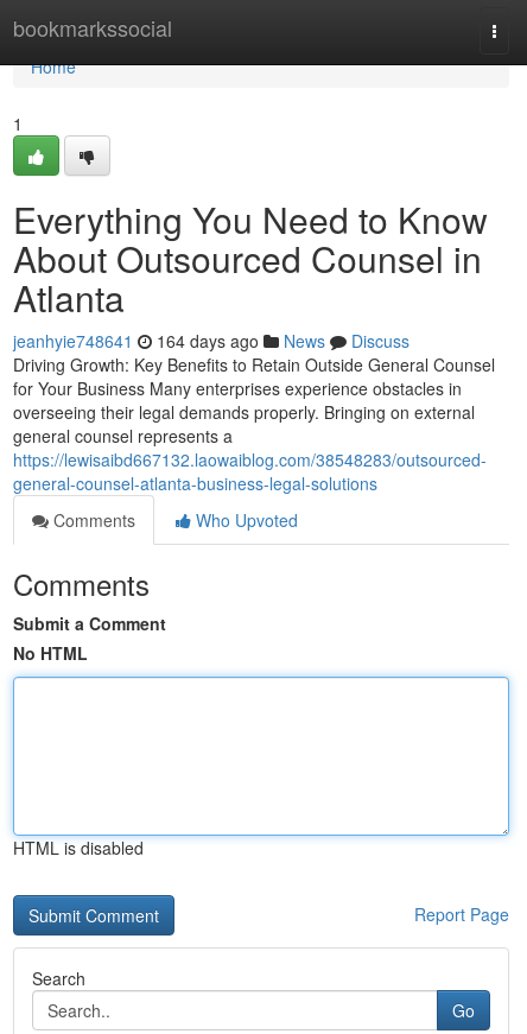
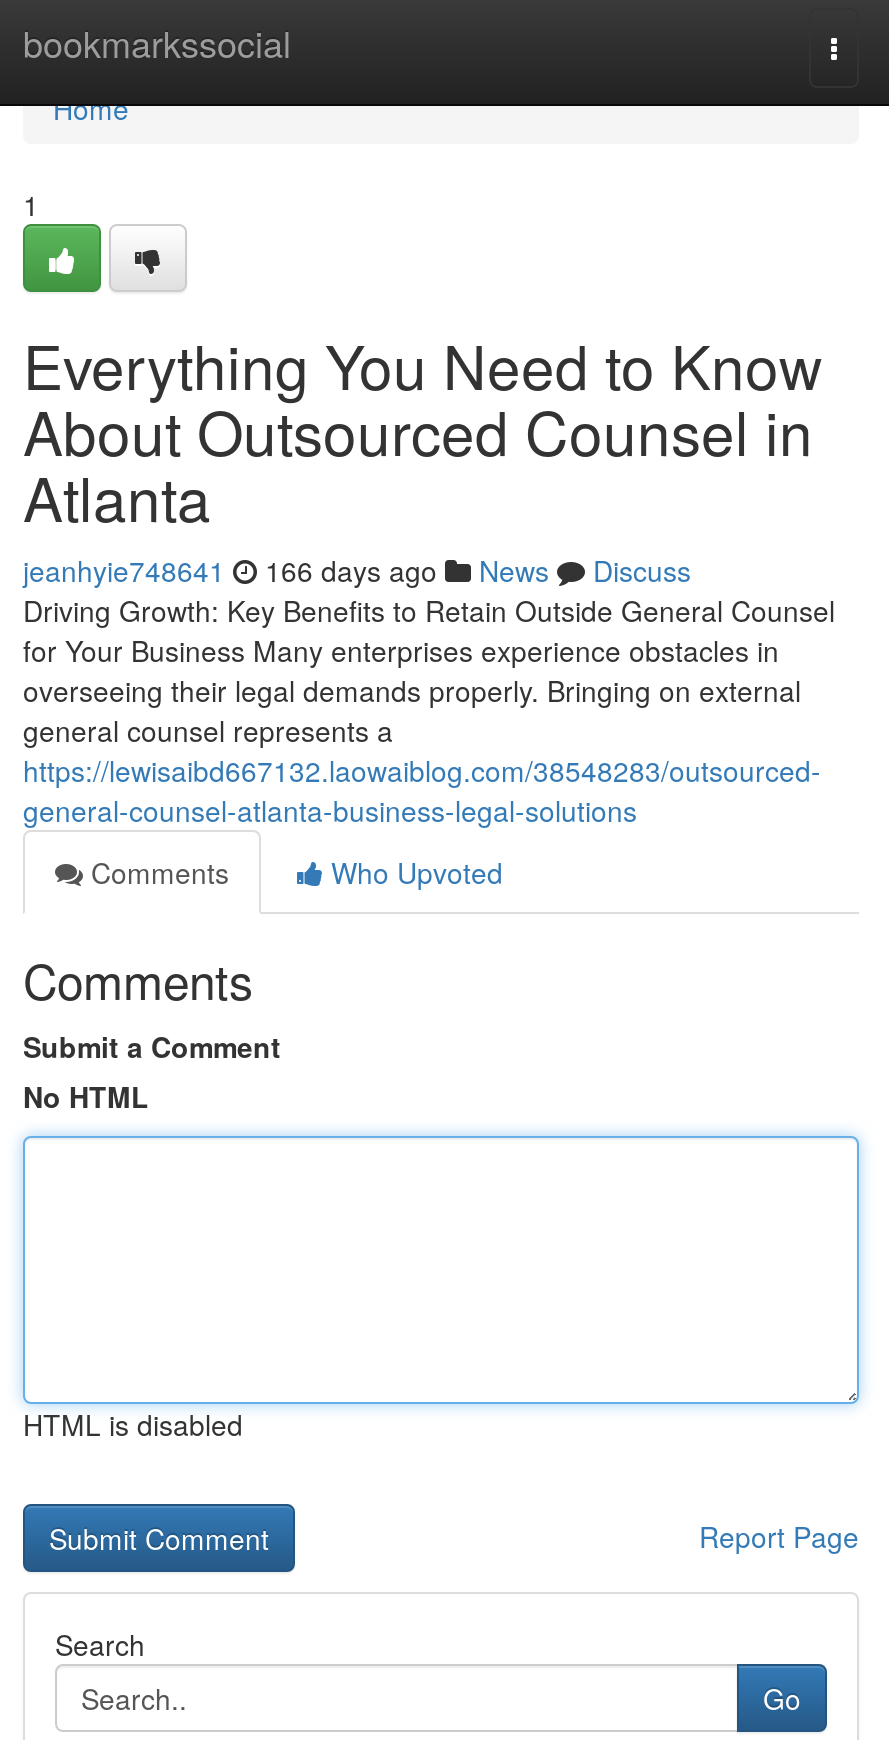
[13,329,409,353] jeanhyie748641 164 days ago News Discuss -> [23,550,691,590] jeanhyie748641 166 days ago News Discuss

